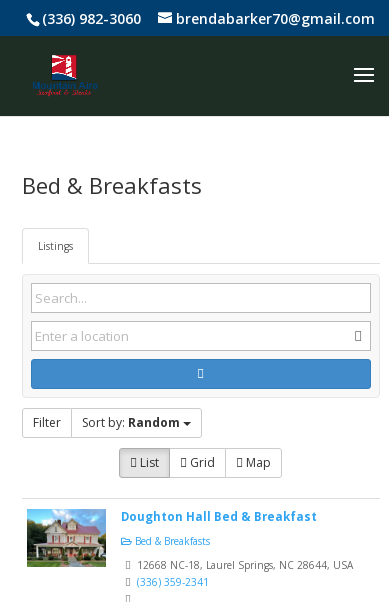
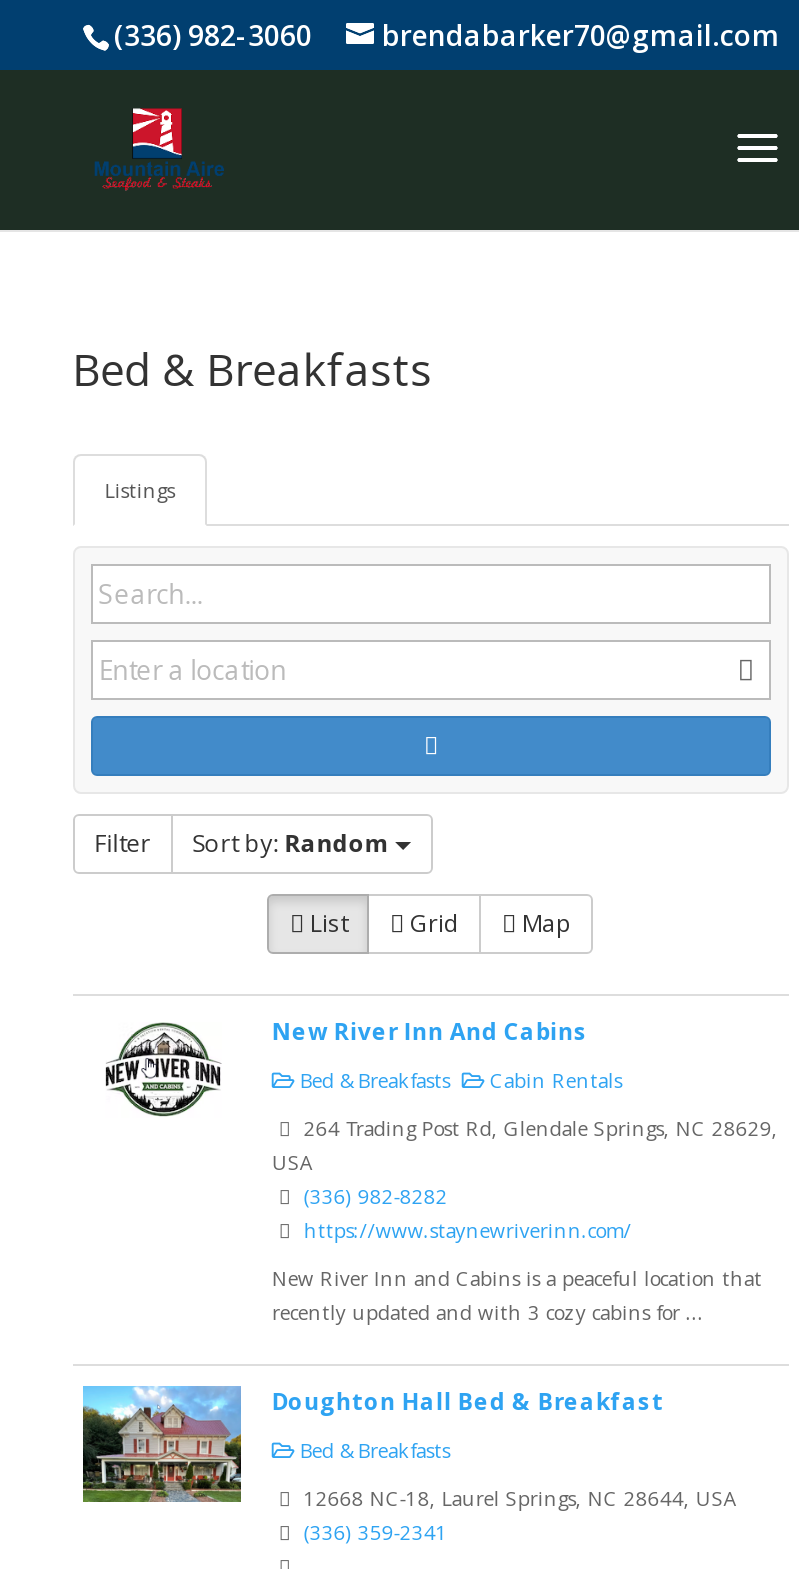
none -> [91,1016,777,1326] [image] | New River Inn And Cabins | Bed & Breakfasts | Cabin Rentals | 264 Trading Post Rd, Glendale Springs, NC 28629, | USA | (336) 982-8282 | https://www.staynewriverinn.com/ | New River Inn and Cabins is a peaceful location that | recently updated and with 3 cozy cabins for ...

